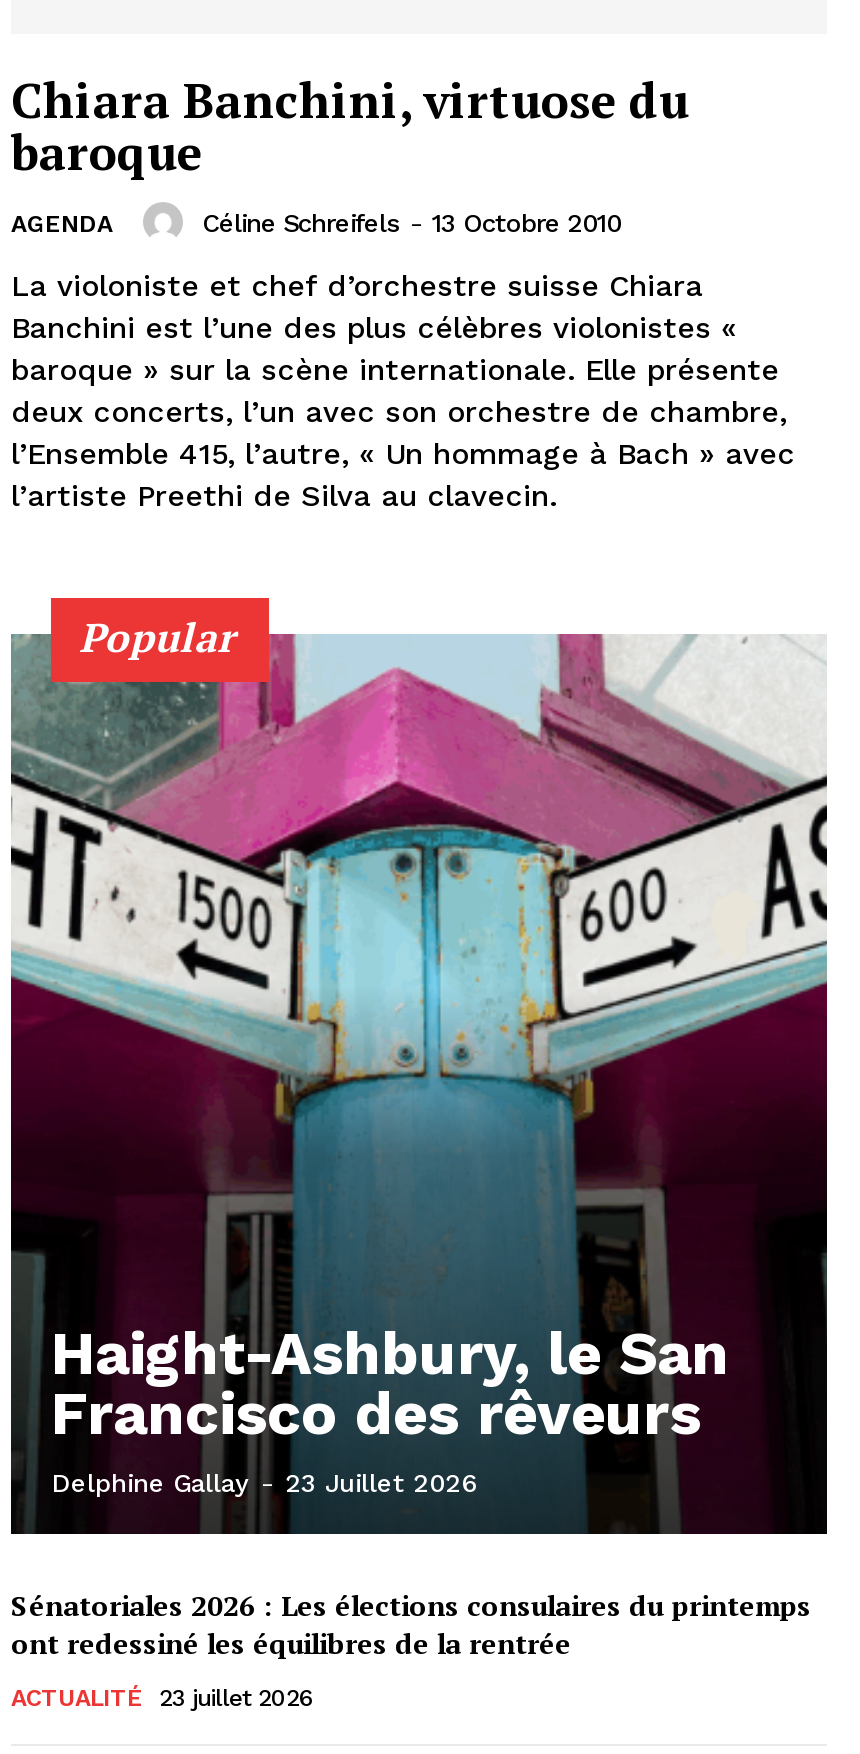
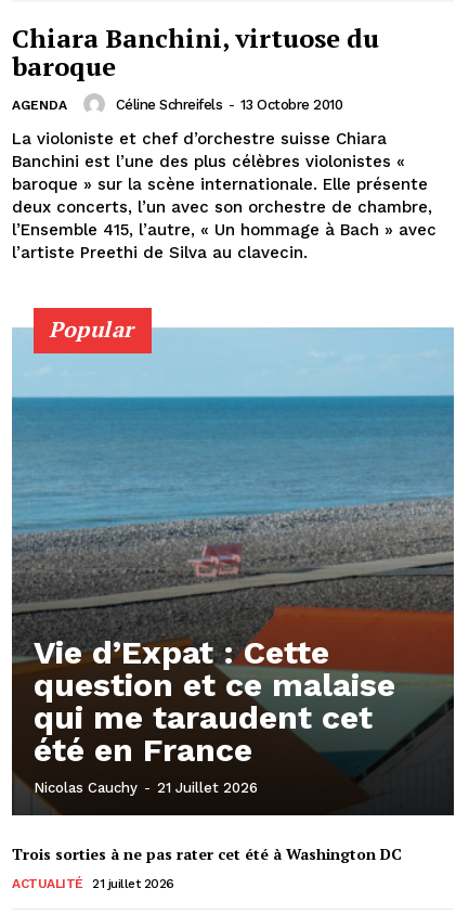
[9,632,829,1532] [image] | Haight-Ashbury, le San | Francisco des rêveurs | Delphine Gallay - 23 Juillet 2026 -> [11,327,455,815] [image] | Vie d’Expat : Cette | question et ce malaise | qui me taraudent cet | été en France | Nicolas Cauchy - 21 Juillet 2026
[11,1587,811,1663] Sénatoriales 2026 : Les élections consulaires du printemps | ont redessiné les équilibres de la rentrée -> [12,844,402,865] Trois sorties à ne pas rater cet été à Washington DC
[11,1685,314,1713] ACTUALITÉ 23 juillet 2026 -> [12,876,174,892] ACTUALITÉ 21 juillet 2026

